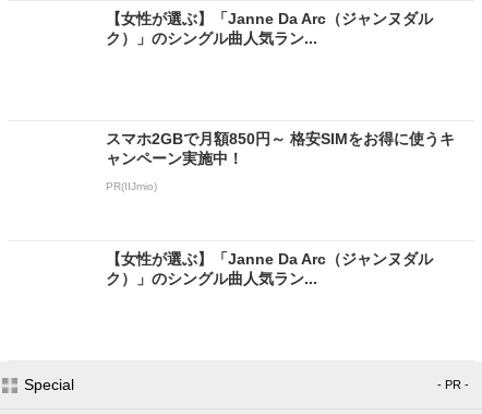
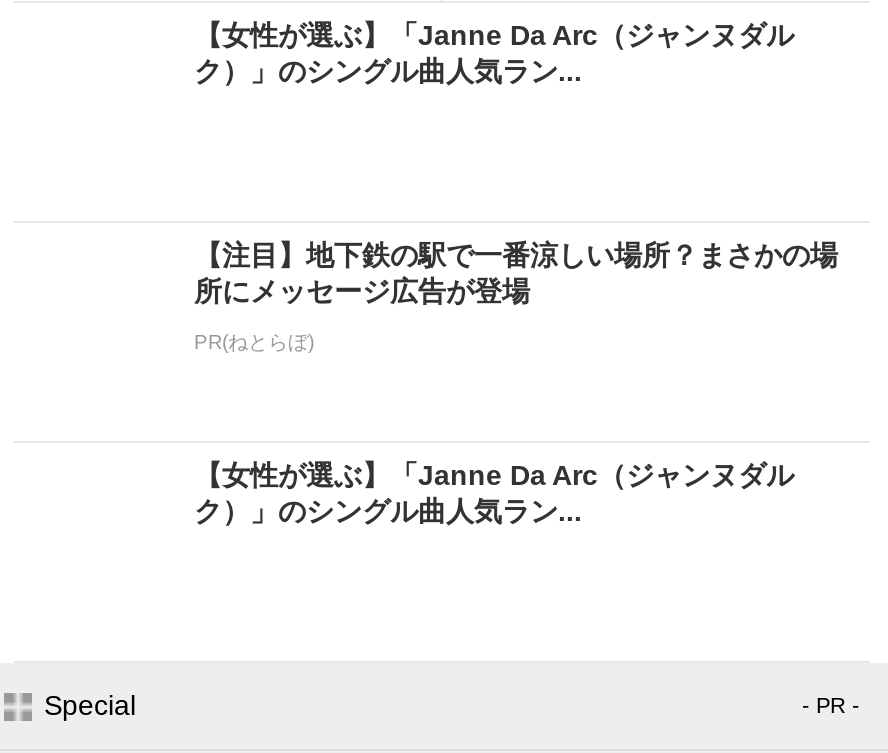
[106,130,455,167] スマホ2GBで月額850円～ 格安SIMをお得に使うキ | ャンペーン実施中！ -> [194,239,838,307] 【注目】地下鉄の駅で一番涼しい場所？まさかの場 | 所にメッセージ広告が登場
[106,181,157,193] PR(IIJmio) -> [194,331,314,353] PR(ねとらぼ)

